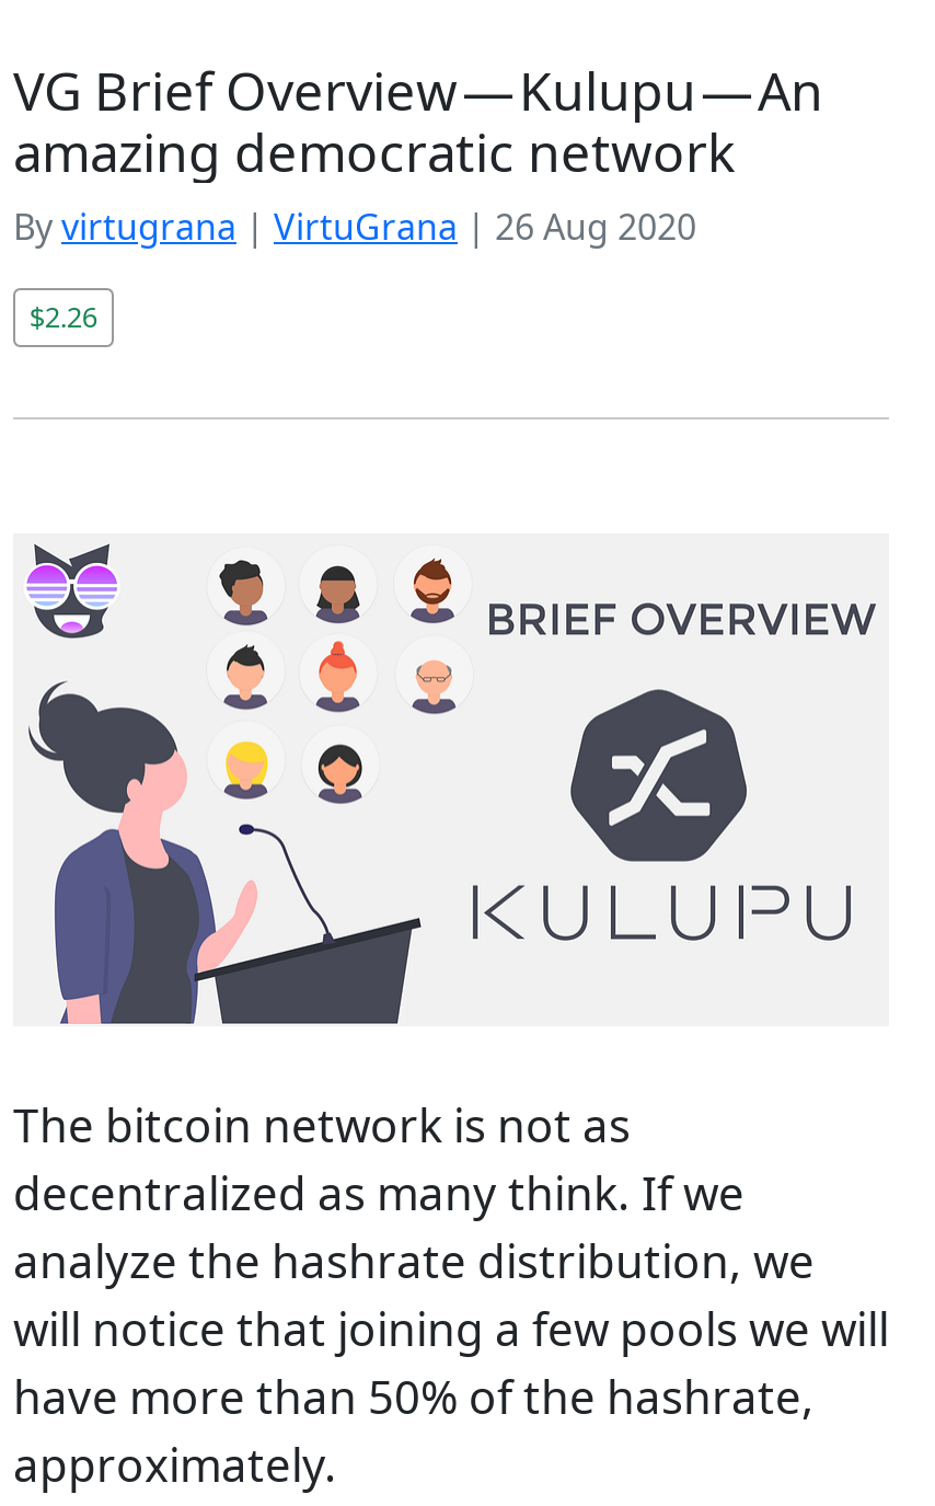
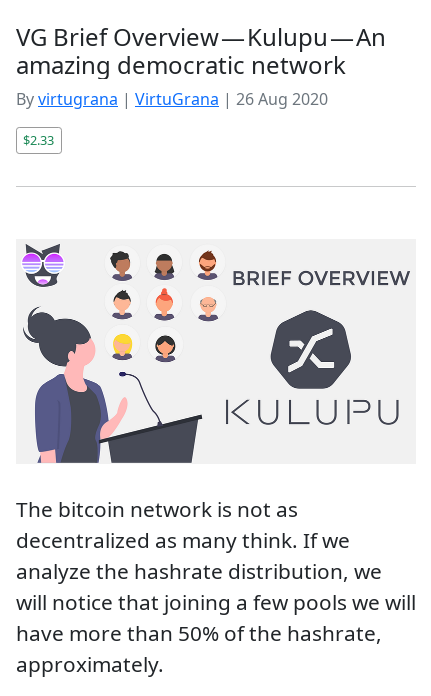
[29,296,97,336] $2.26 -> [23,131,54,149] $2.33

